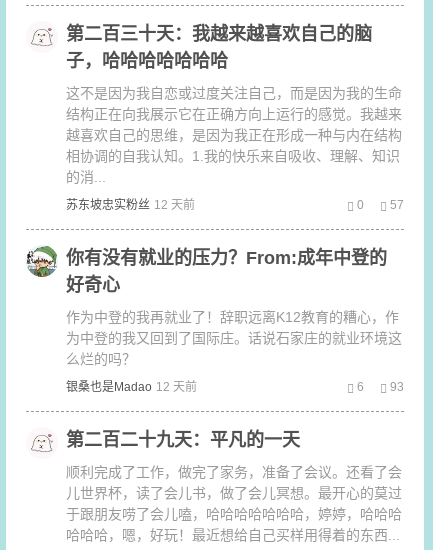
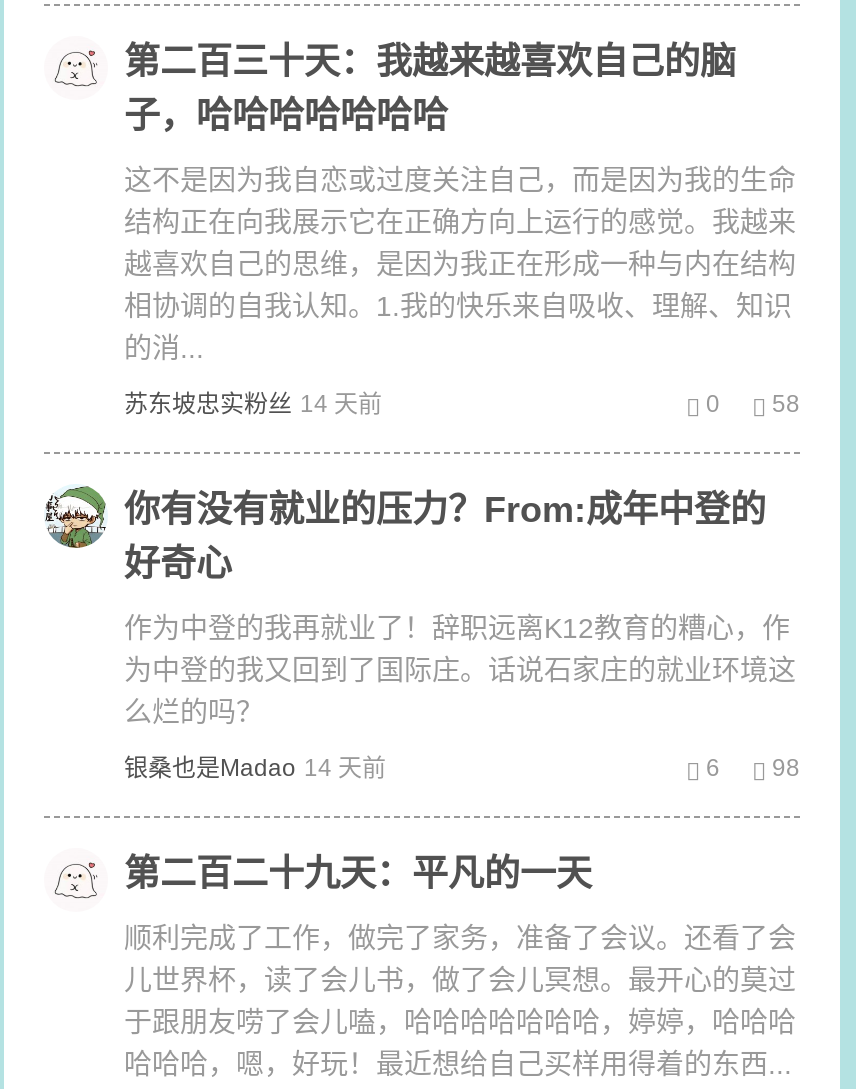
[66,198,195,212] 苏东坡忠实粉丝 12 天前 -> [124,391,382,419] 苏东坡忠实粉丝 14 天前
[354,198,404,212] 0 57 -> [700,391,800,419] 0 58
[66,380,197,394] 银桑也是Madao 12 天前 -> [124,755,386,783] 银桑也是Madao 14 天前
[354,380,404,394] 6 93 -> [700,755,800,783] 6 98

